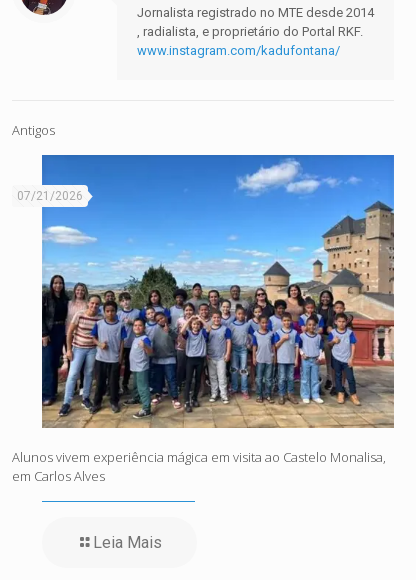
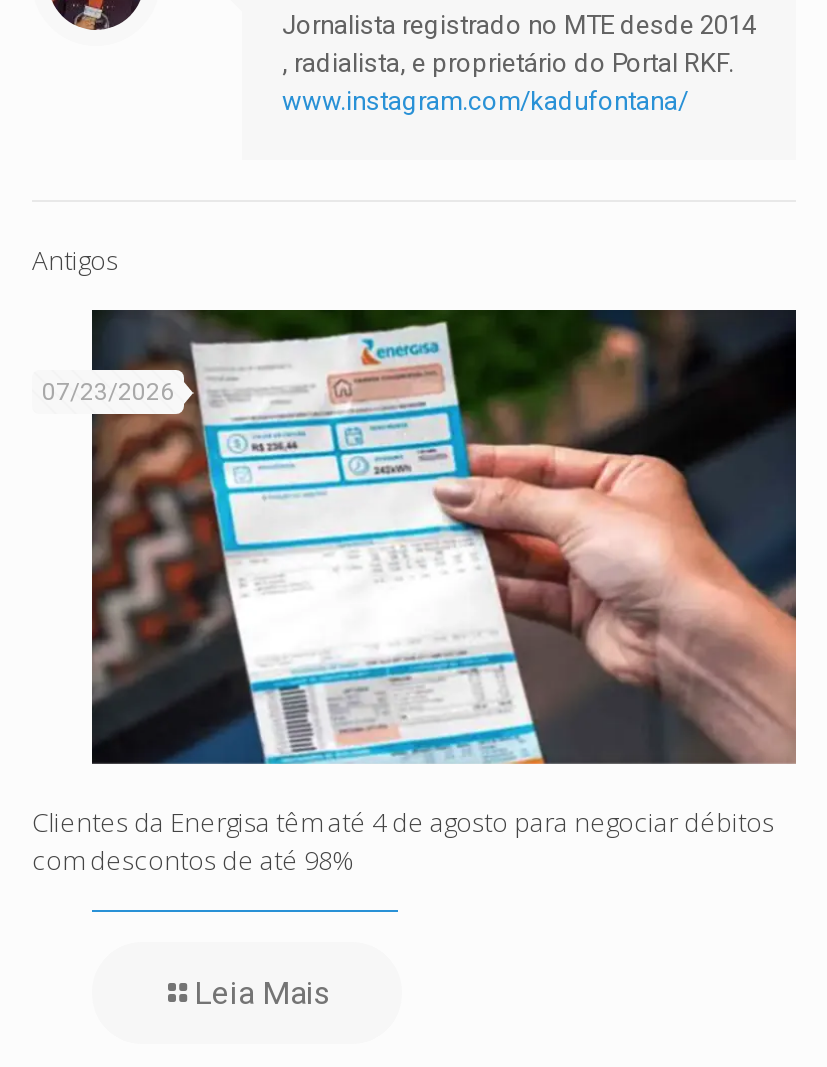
[17,154,395,394] [image] | 07/21/2026 -> [42,308,798,766] [image] | 07/23/2026
[12,448,386,485] Alunos vivem experiência mágica em visita ao Castelo Monalisa, | em Carlos Alves -> [32,803,774,877] Clientes da Energisa têm até 4 de agosto para negociar débitos | com descontos de até 98%

